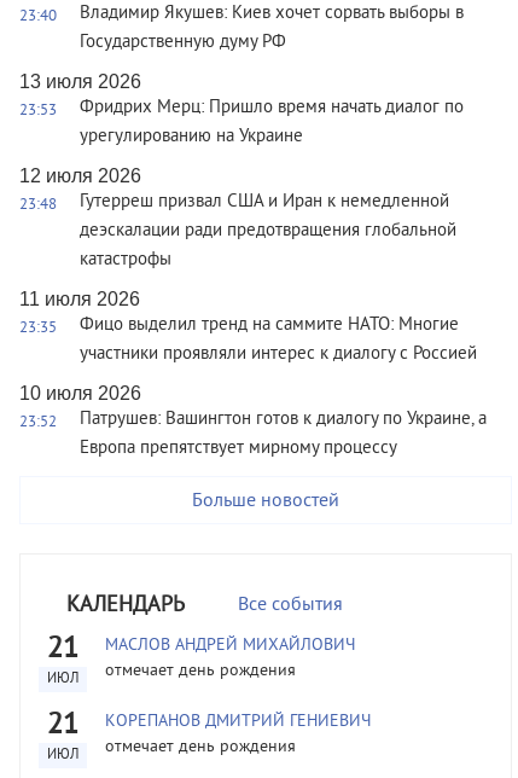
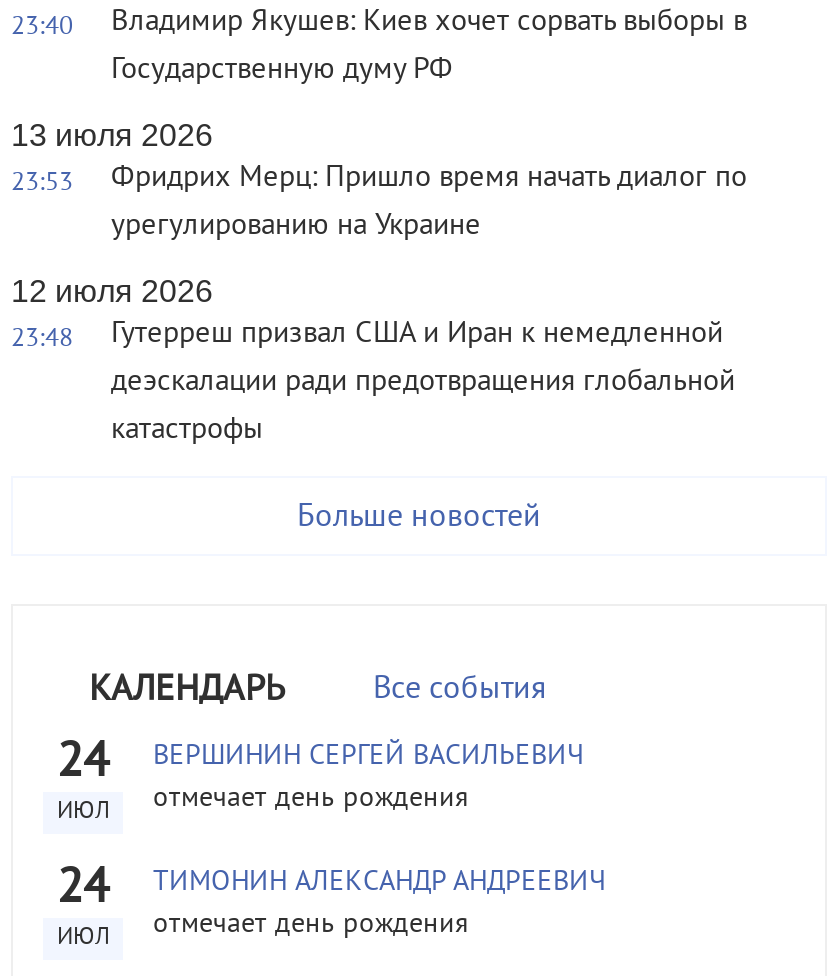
[19,289,487,460] 11 июля 2026 | 23:35 | Фицо выделил тренд на саммите НАТО: Многие | участники проявляли интерес к диалогу с Россией | 10 июля 2026 | 23:52 | Патрушев: Вашингтон готов к диалогу по Украине, а | Европа препятствует мирному процессу -> none
[47,632,78,668] 21 -> [57,734,109,794] 24
[105,635,355,656] МАСЛОВ АНДРЕЙ МИХАЙЛОВИЧ -> [153,740,583,774] ВЕРШИНИН СЕРГЕЙ ВАСИЛЬЕВИЧ
[47,708,78,744] 21 -> [57,860,109,920] 24
[105,712,371,732] КОРЕПАНОВ ДМИТРИЙ ГЕНИЕВИЧ -> [153,866,605,900] ТИМОНИН АЛЕКСАНДР АНДРЕЕВИЧ

